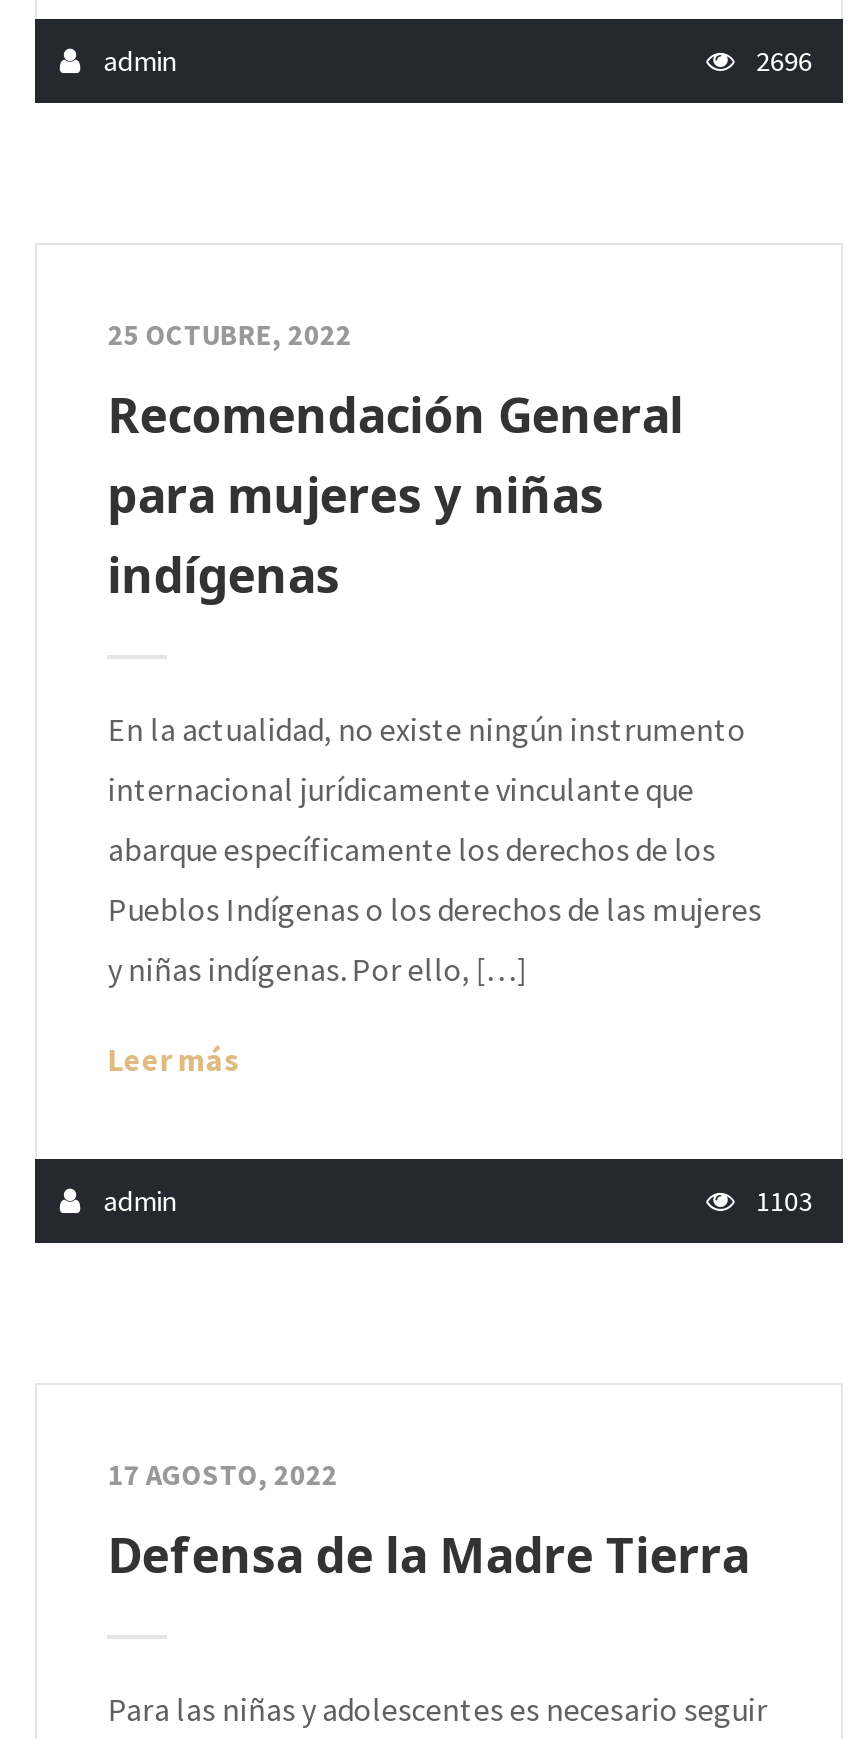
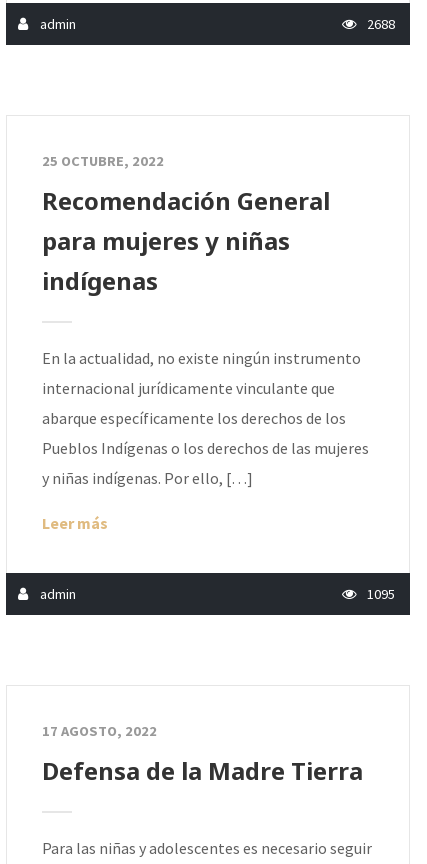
[750,43,812,79] 2696 -> [364,15,395,33] 2688
[750,1183,812,1219] 1103 -> [364,585,395,603] 1095

